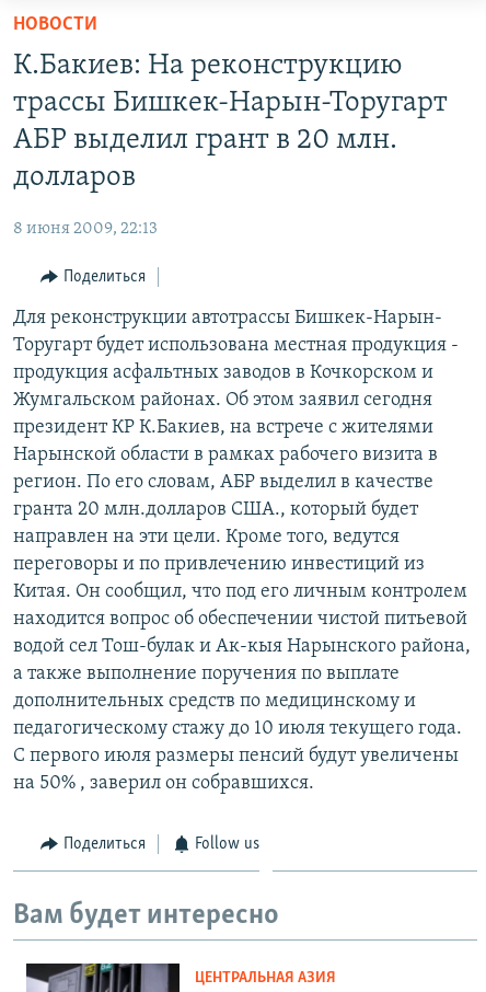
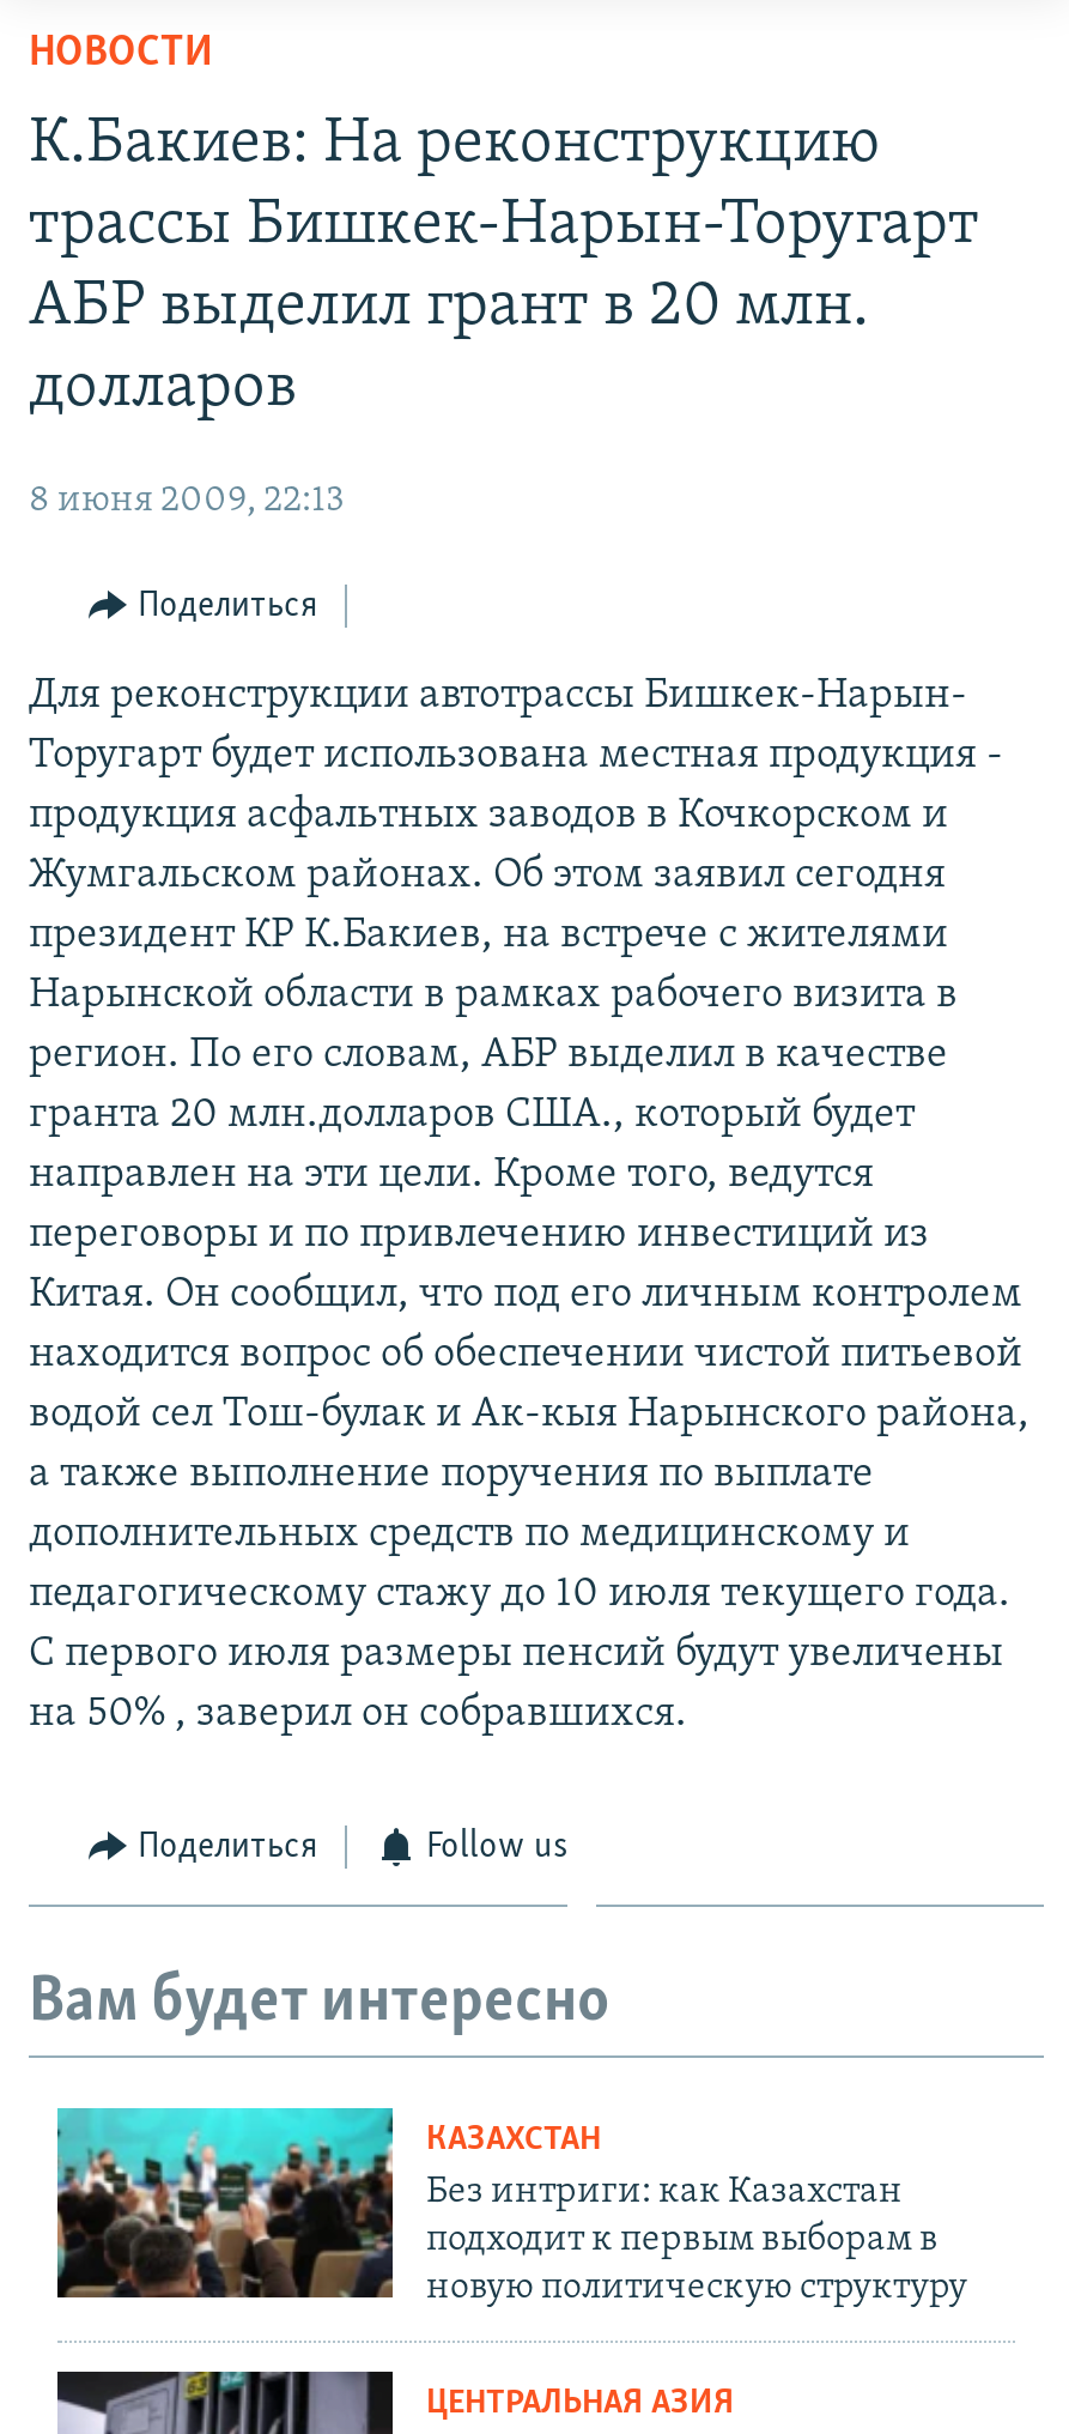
none -> [55,2106,967,2307] [image] | КАЗАХСТАН | Без интриги: как Казахстан | подходит к первым выборам в | новую политическую структуру

